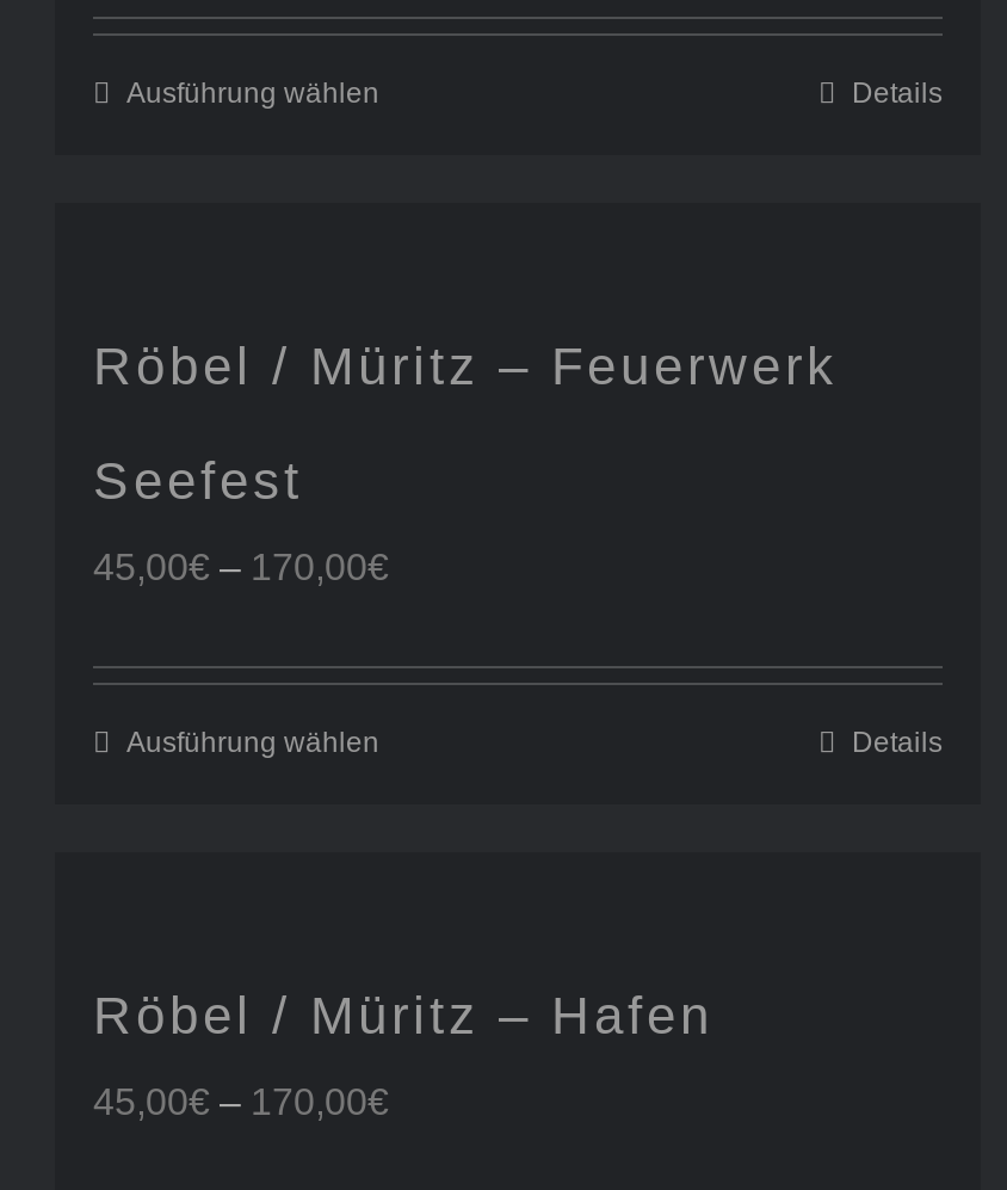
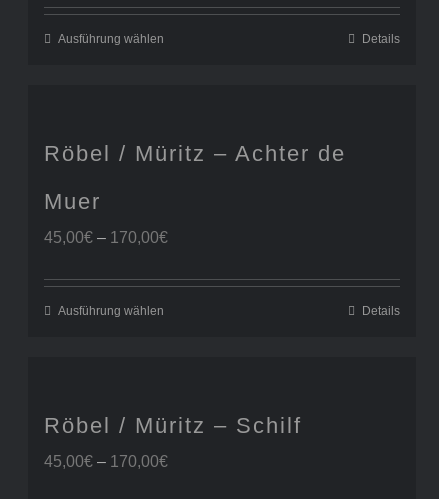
[93,338,838,397] Röbel / Müritz – Feuerwerk -> [44,141,346,166] Röbel / Müritz – Achter de
[93,452,303,512] Seefest -> [44,189,101,214] Muer
[93,987,713,1047] Röbel / Müritz – Hafen -> [44,413,302,438] Röbel / Müritz – Schilf

